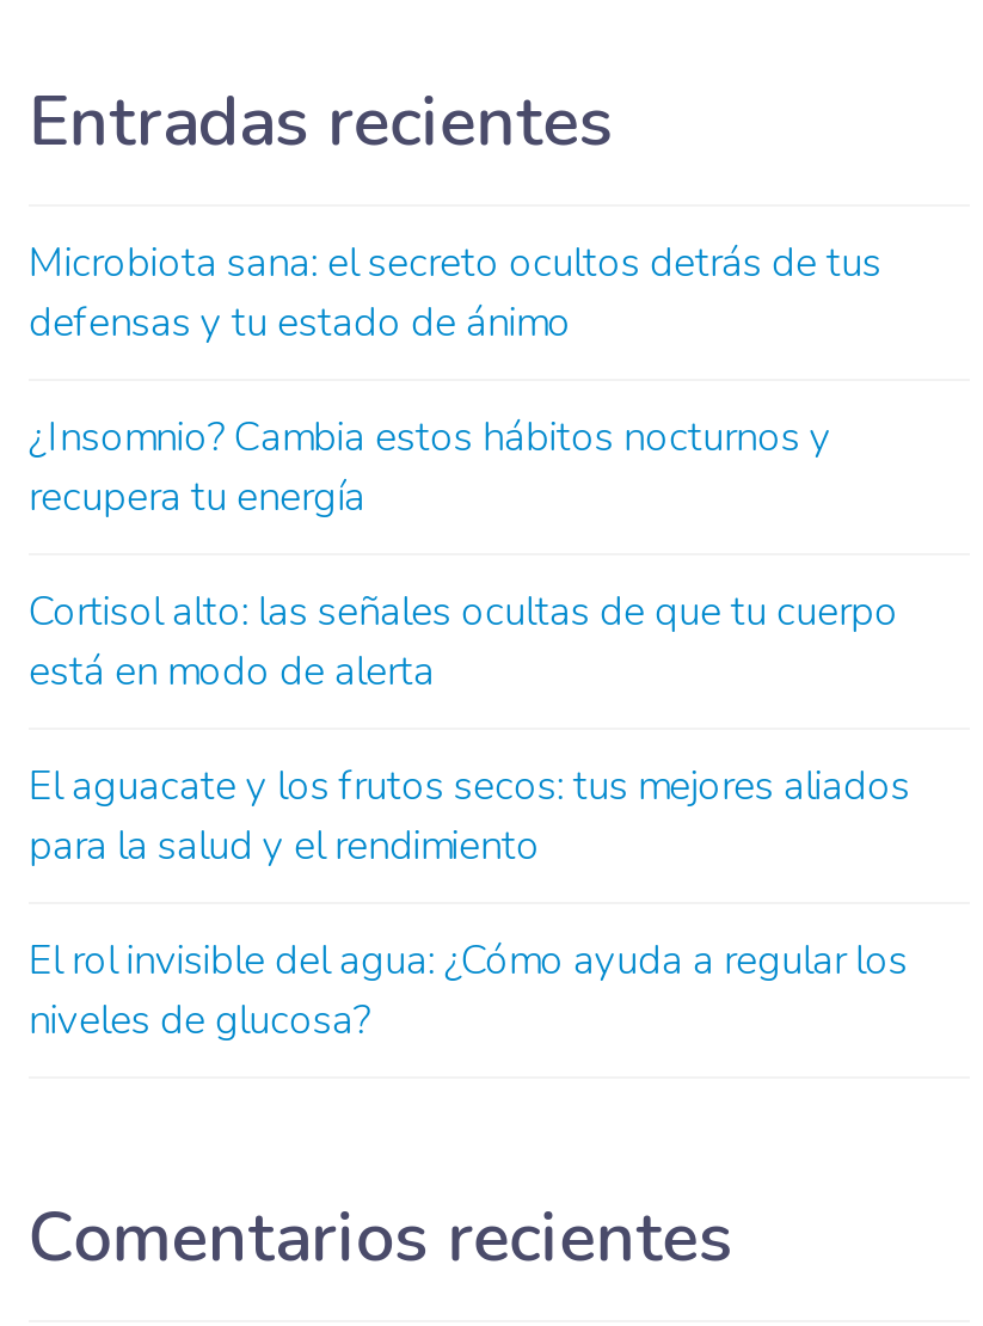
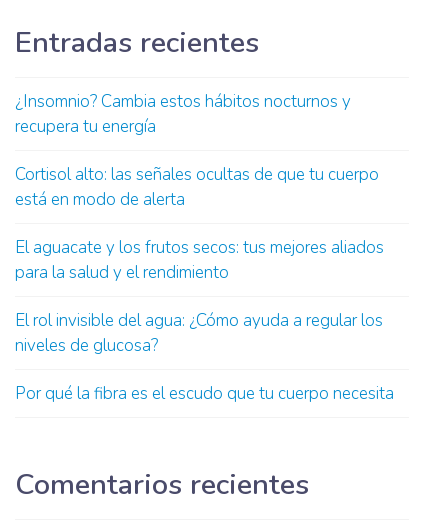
[28,235,881,350] Microbiota sana: el secreto ocultos detrás de tus | defensas y tu estado de ánimo -> none
moved [28,410,910,1048] -> [15,90,384,357]: ¿Insomnio? Cambia estos hábitos nocturnos y | recupera tu energía | Cortisol alto: las señales ocultas de que tu cuerpo | está en modo de alerta | El aguacate y los frutos secos: tus mejores aliados | para la salud y el rendimiento | El rol invisible del agua: ¿Cómo ayuda a regular los | niveles de glucosa?
none -> [15,382,394,405] Por qué la fibra es el escudo que tu cuerpo necesita

